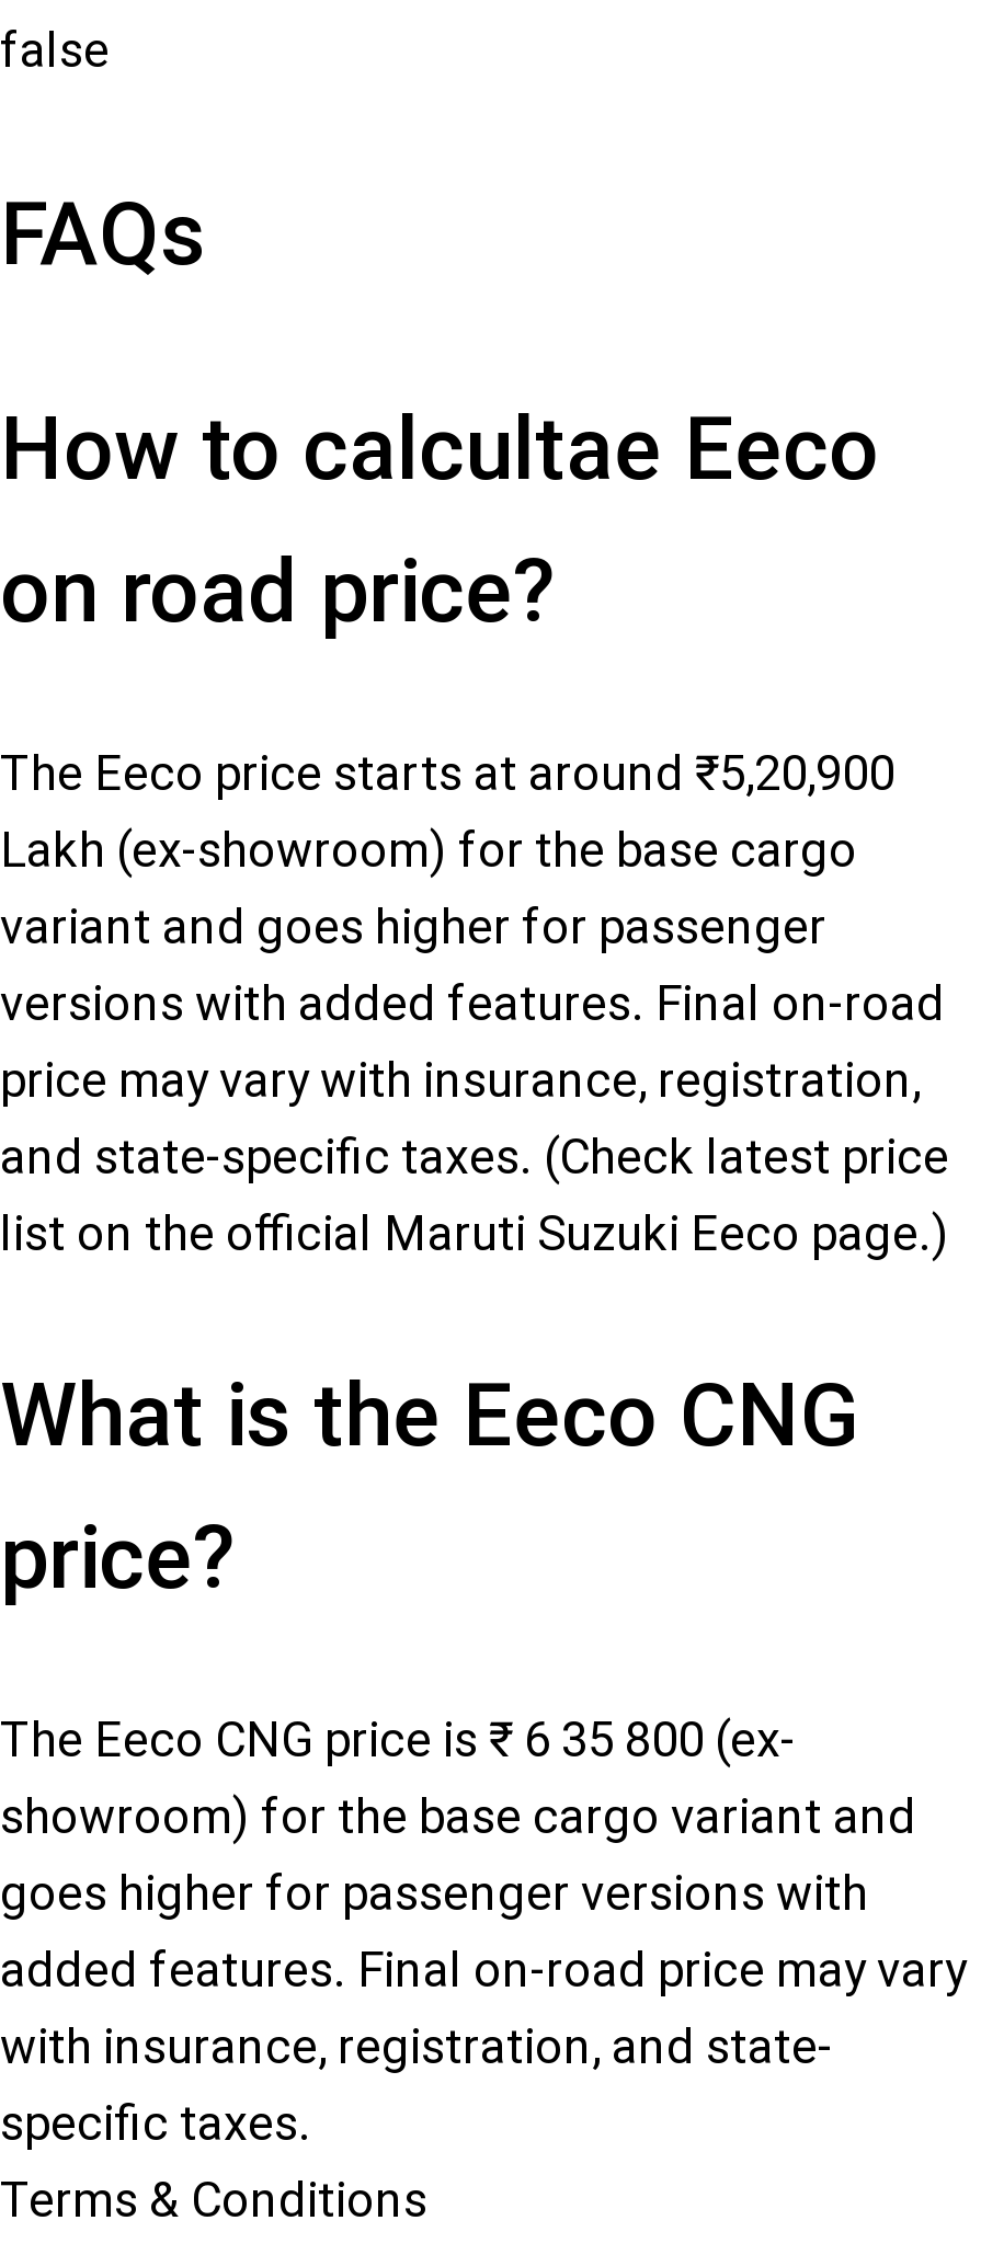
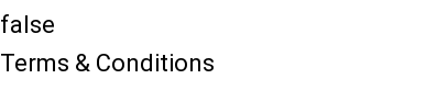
[0,182,967,2152] FAQs | How to calcultae Eeco | on road price? | The Eeco price starts at around ₹5,20,900 | Lakh (ex-showroom) for the base cargo | variant and goes higher for passenger | versions with added features. Final on-road | price may vary with insurance, registration, | and state-specific taxes. (Check latest price | list on the official Maruti Suzuki Eeco page.) | What is the Eeco CNG | price? | The Eeco CNG price is ₹ 6 35 800 (ex- | showroom) for the base cargo variant and | goes higher for passenger versions with | added features. Final on-road price may vary | with insurance, registration, and state- | specific taxes. -> none

